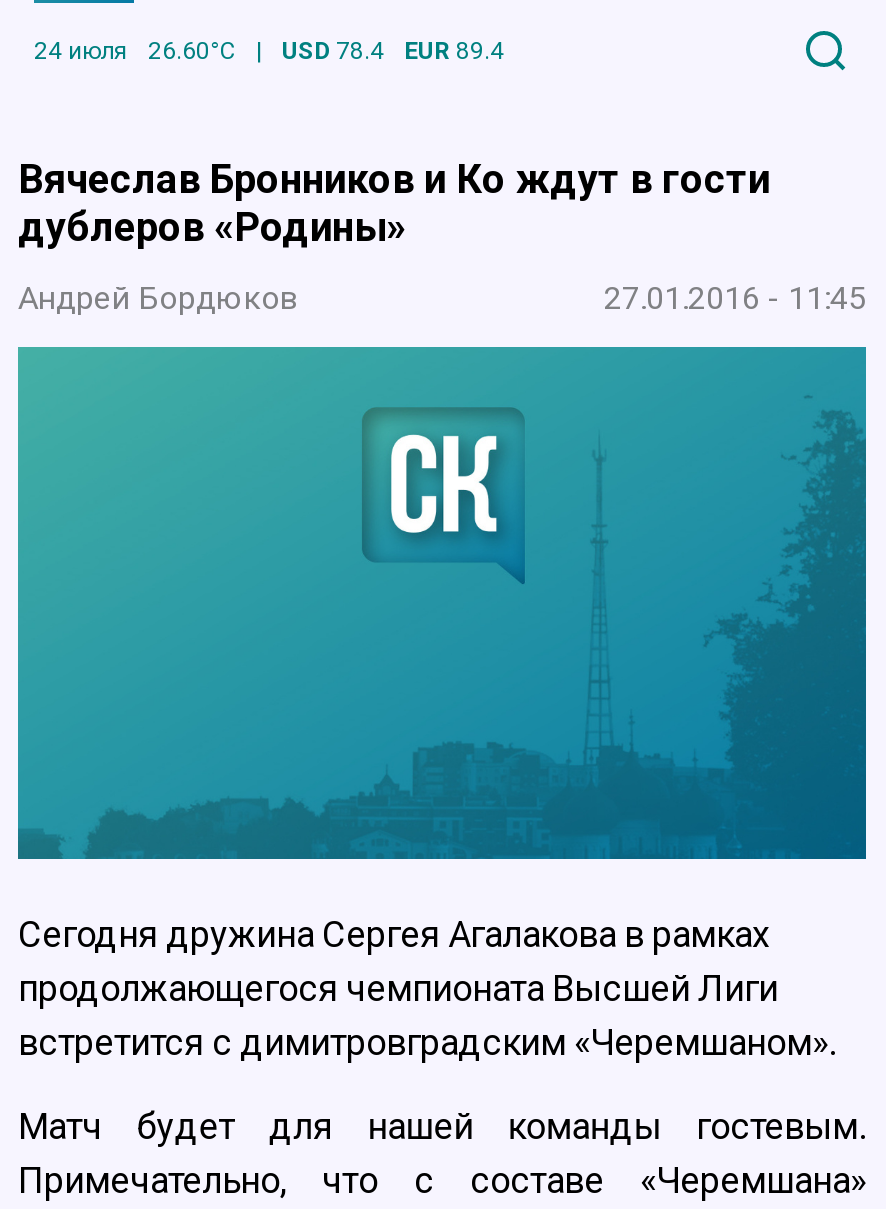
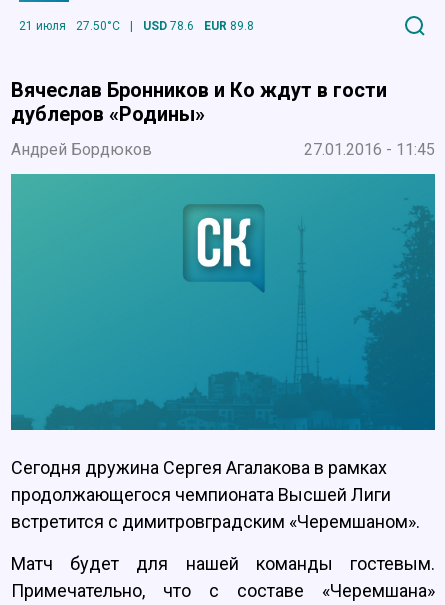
[34,36,236,64] 24 июля | 26.60°C -> [19,19,120,33] 21 июля | 27.50°C
[282,36,384,64] USD 78.4 -> [143,19,194,33] USD 78.6
[404,36,504,64] EUR 89.4 -> [204,19,254,33] EUR 89.8

